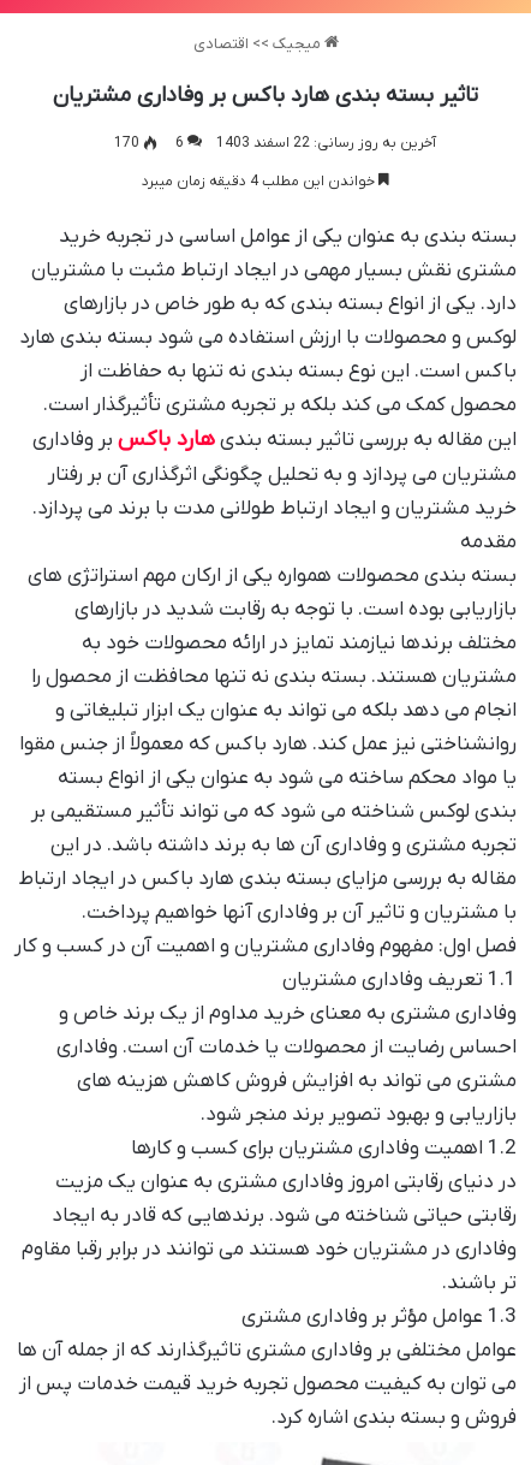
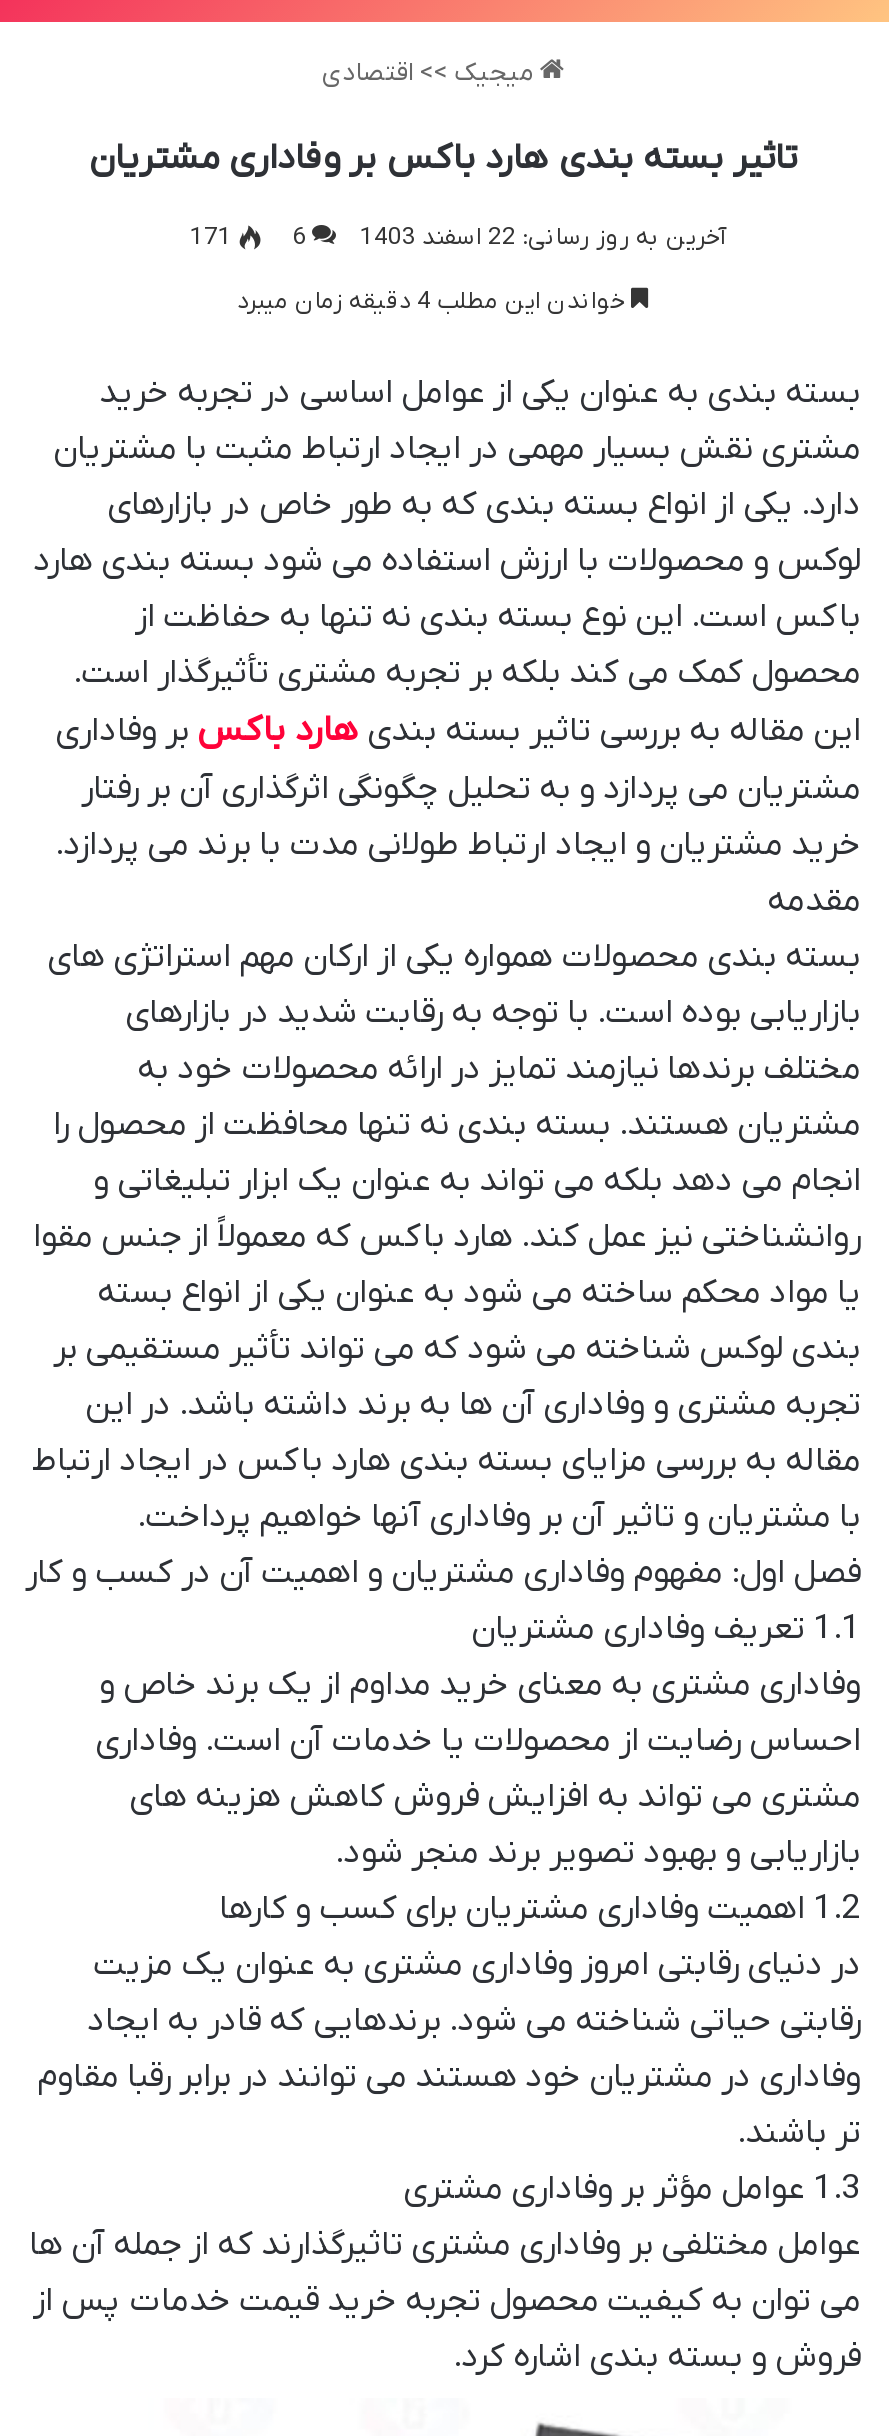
[114,134,183,153] 170 6 -> [190,222,306,254] 171 6

